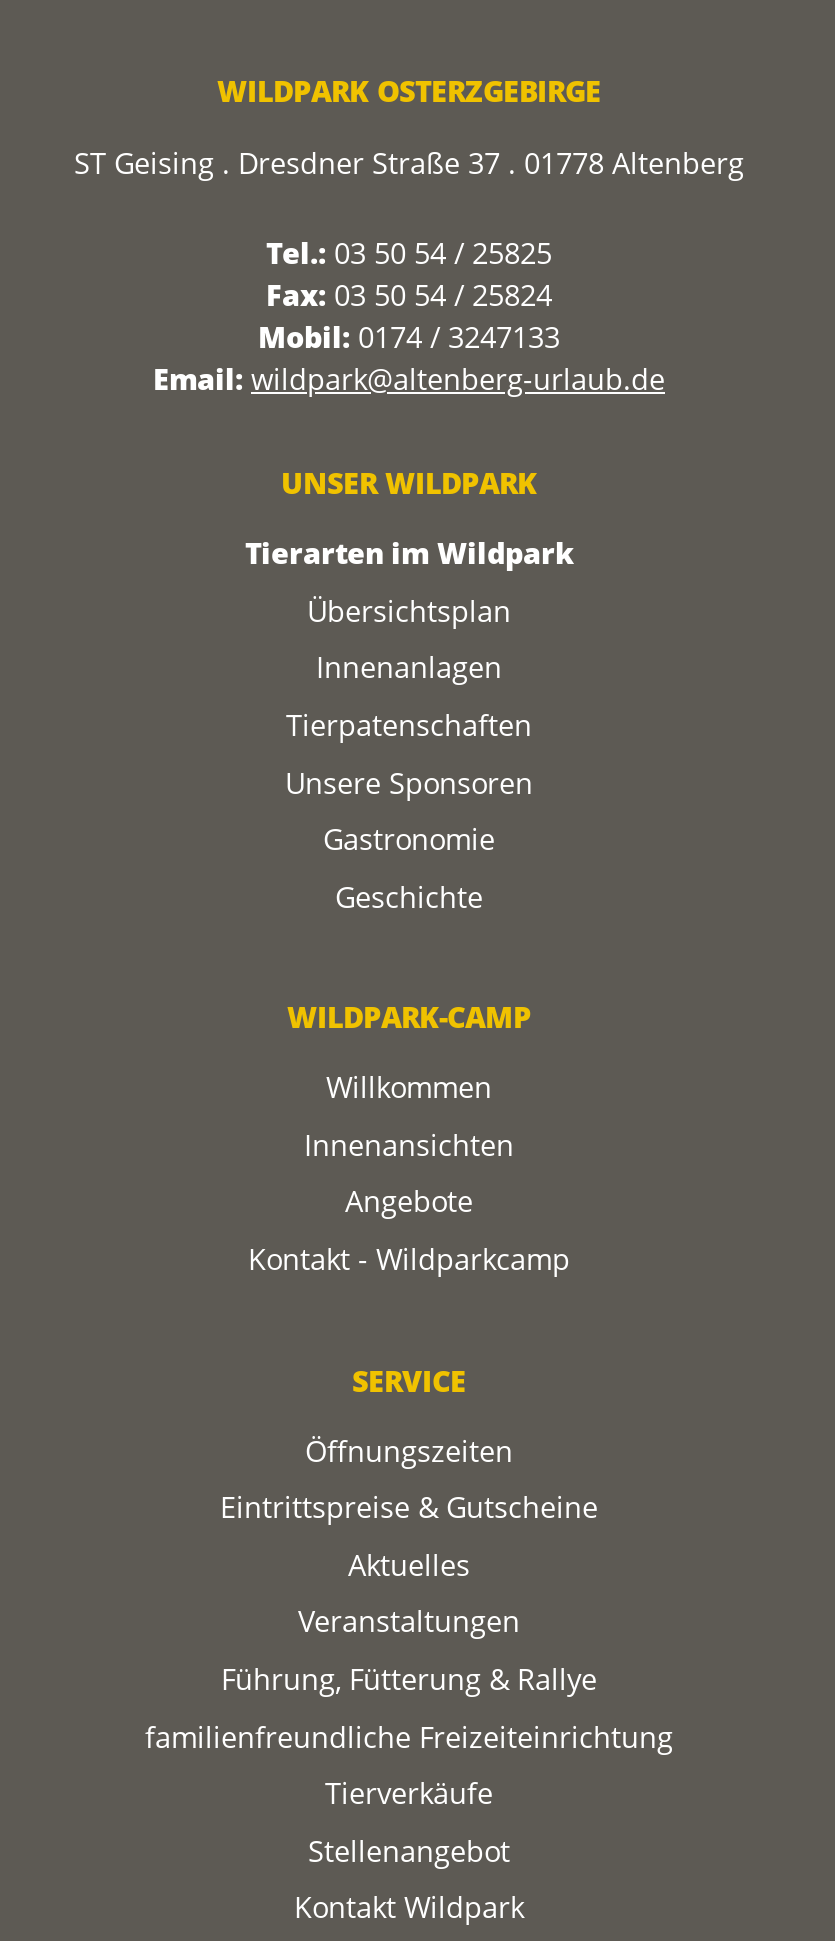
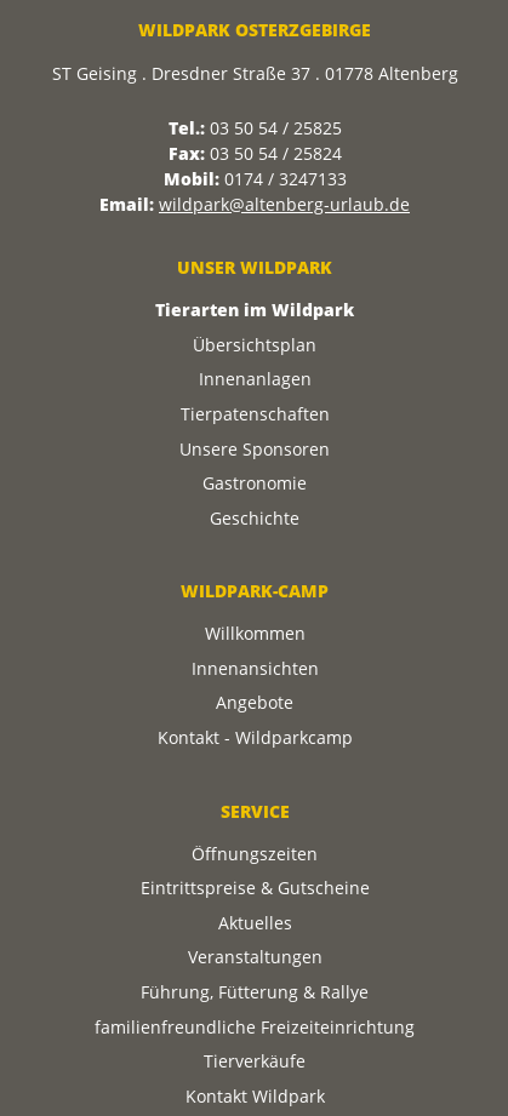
[308,1832,510,1870] Stellenangebot -> none

